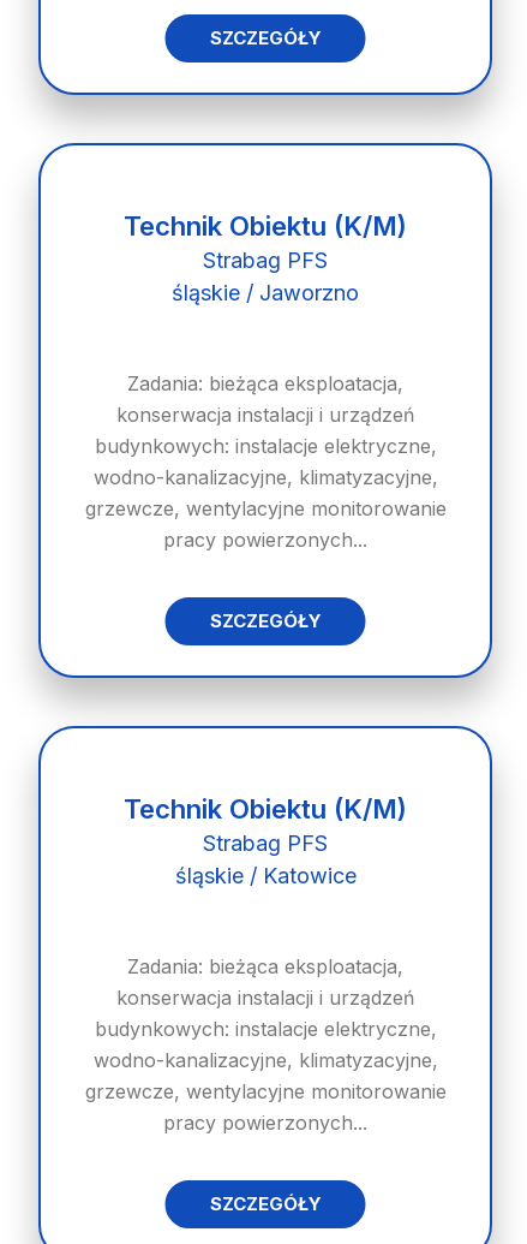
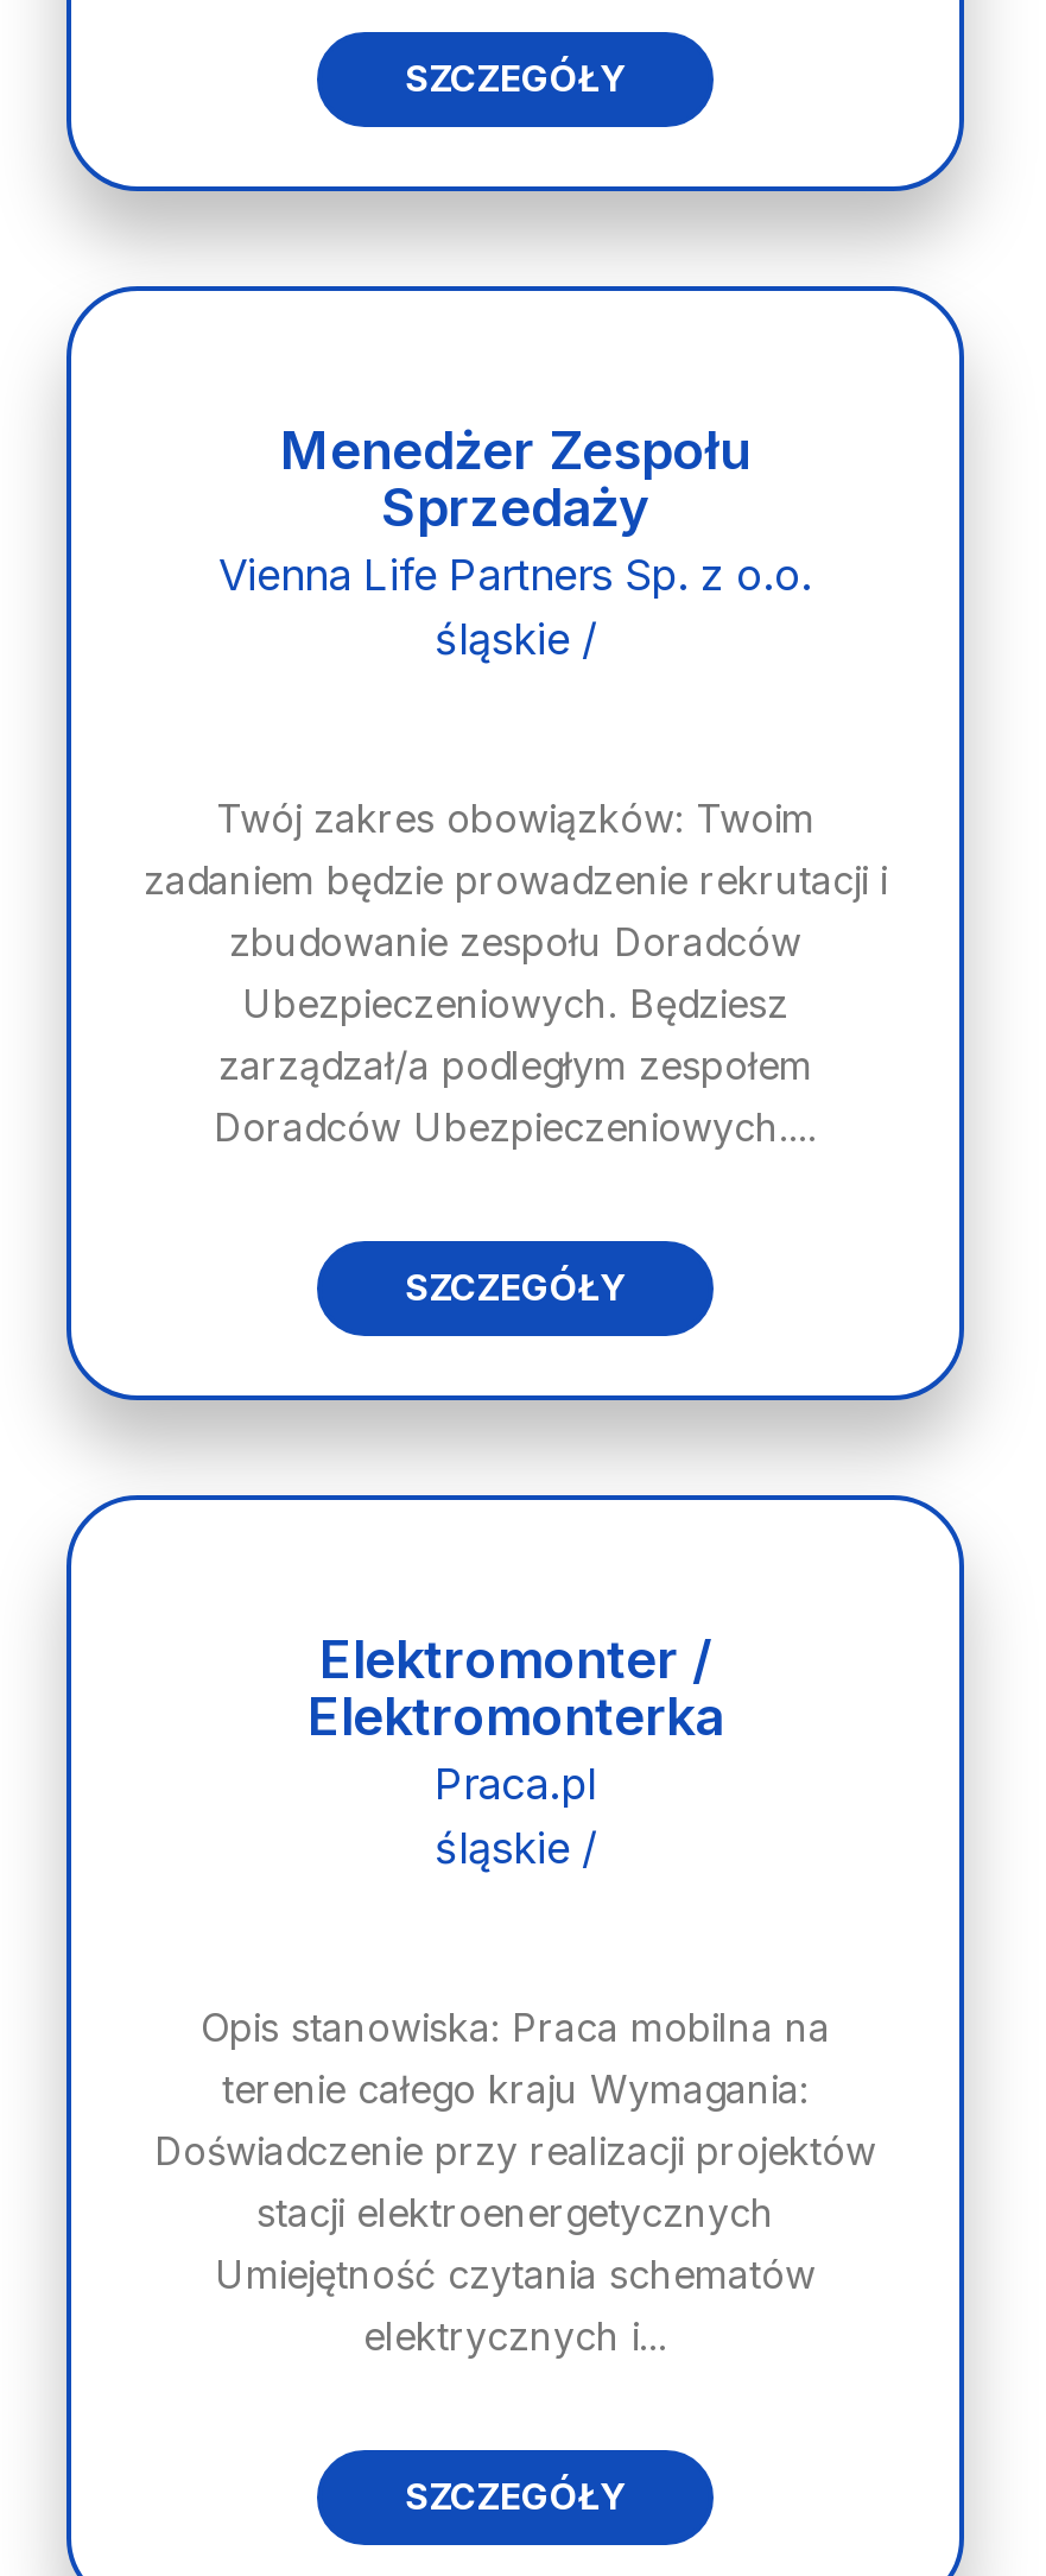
[124,210,407,305] Technik Obiektu (K/M) | Strabag PFS | śląskie / Jaworzno -> [218,419,812,664] Menedżer Zespołu | Sprzedaży | Vienna Life Partners Sp. z o.o. | śląskie /
[85,371,446,552] Zadania: bieżąca eksploatacja, | konserwacja instalacji i urządzeń | budynkowych: instalacje elektryczne, | wodno-kanalizacyjne, klimatyzacyjne, | grzewcze, wentylacyjne monitorowanie | pracy powierzonych... -> [144,795,887,1151] Twój zakres obowiązków: Twoim | zadaniem będzie prowadzenie rekrutacji i | zbudowanie zespołu Doradców | Ubezpieczeniowych. Będziesz | zarządzał/a podległym zespołem | Doradców Ubezpieczeniowych....
[124,793,407,888] Technik Obiektu (K/M) | Strabag PFS | śląskie / Katowice -> [308,1628,723,1873] Elektromonter / | Elektromonterka | Praca.pl | śląskie /
[85,954,446,1135] Zadania: bieżąca eksploatacja, | konserwacja instalacji i urządzeń | budynkowych: instalacje elektryczne, | wodno-kanalizacyjne, klimatyzacyjne, | grzewcze, wentylacyjne monitorowanie | pracy powierzonych... -> [154,2004,876,2360] Opis stanowiska: Praca mobilna na | terenie całego kraju Wymagania: | Doświadczenie przy realizacji projektów | stacji elektroenergetycznych | Umiejętność czytania schematów | elektrycznych i...

